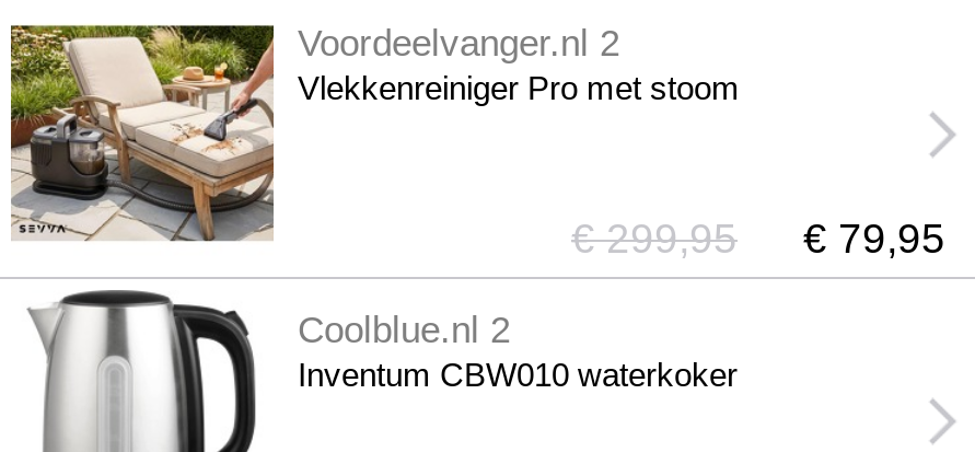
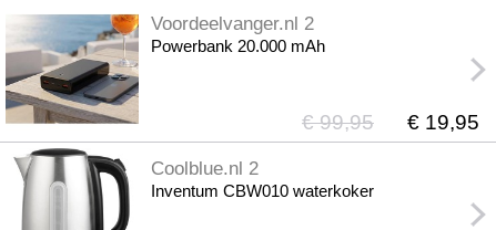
[9,23,740,240] [image] | Vlekkenreiniger Pro met stoom -> [6,13,325,124] [image] | Powerbank 20.000 mAh
[571,216,945,262] € 299,95 | € 79,95 -> [302,111,479,134] € 99,95 | € 19,95

